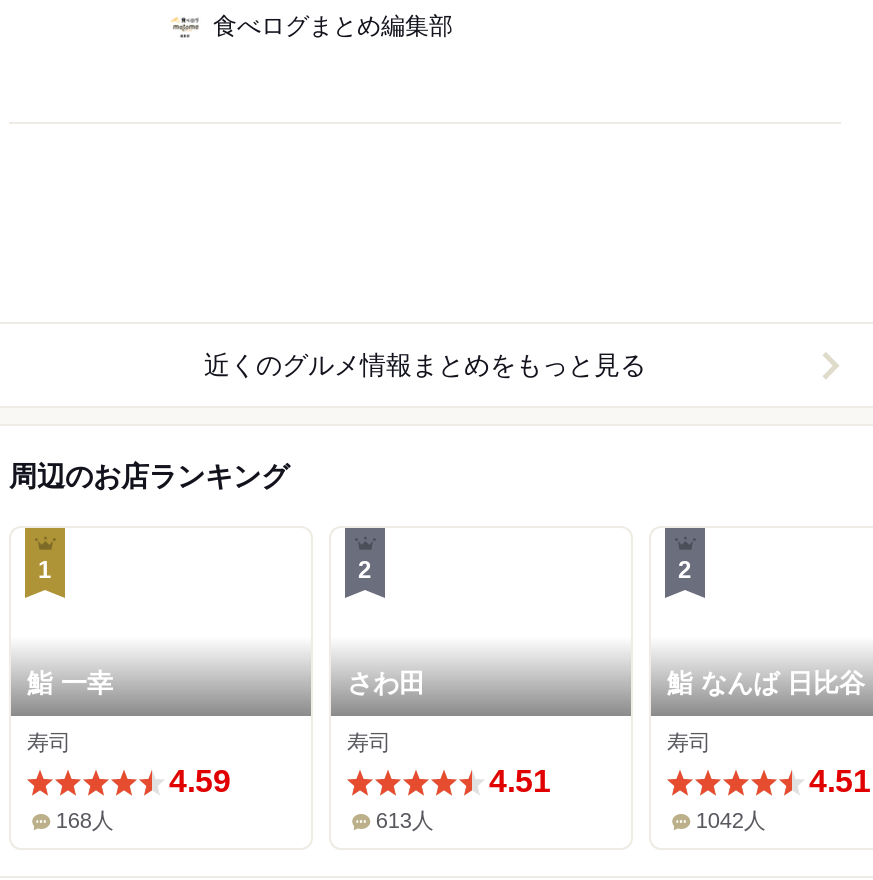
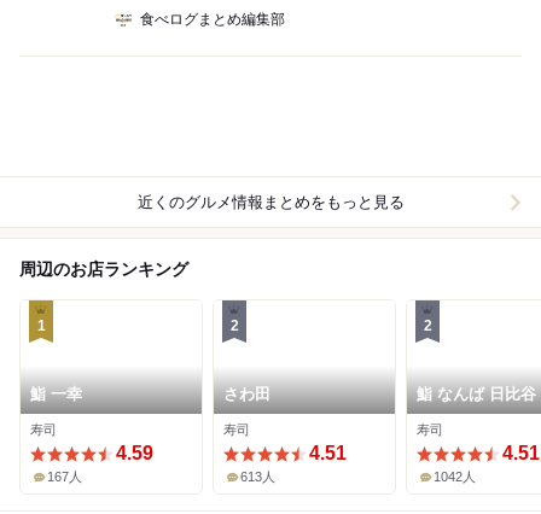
[56,809,114,833] 168人 -> [48,470,83,484] 167人

